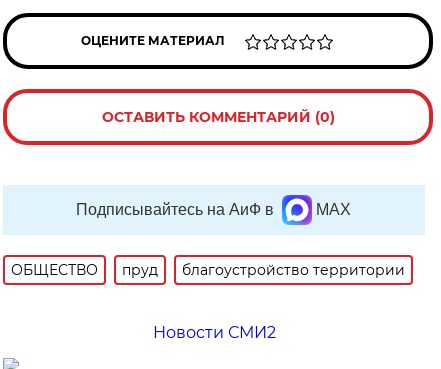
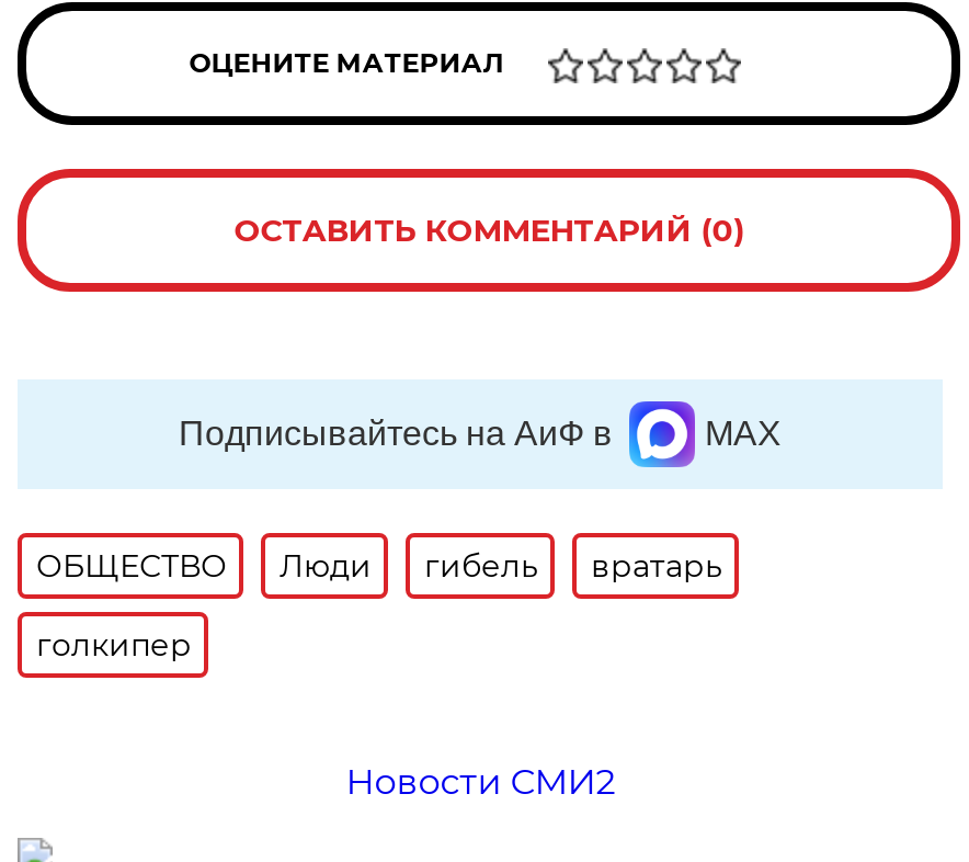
[122,261,405,279] пруд | благоустройство территории -> [36,546,722,665] Люди | гибель | вратарь | голкипер

